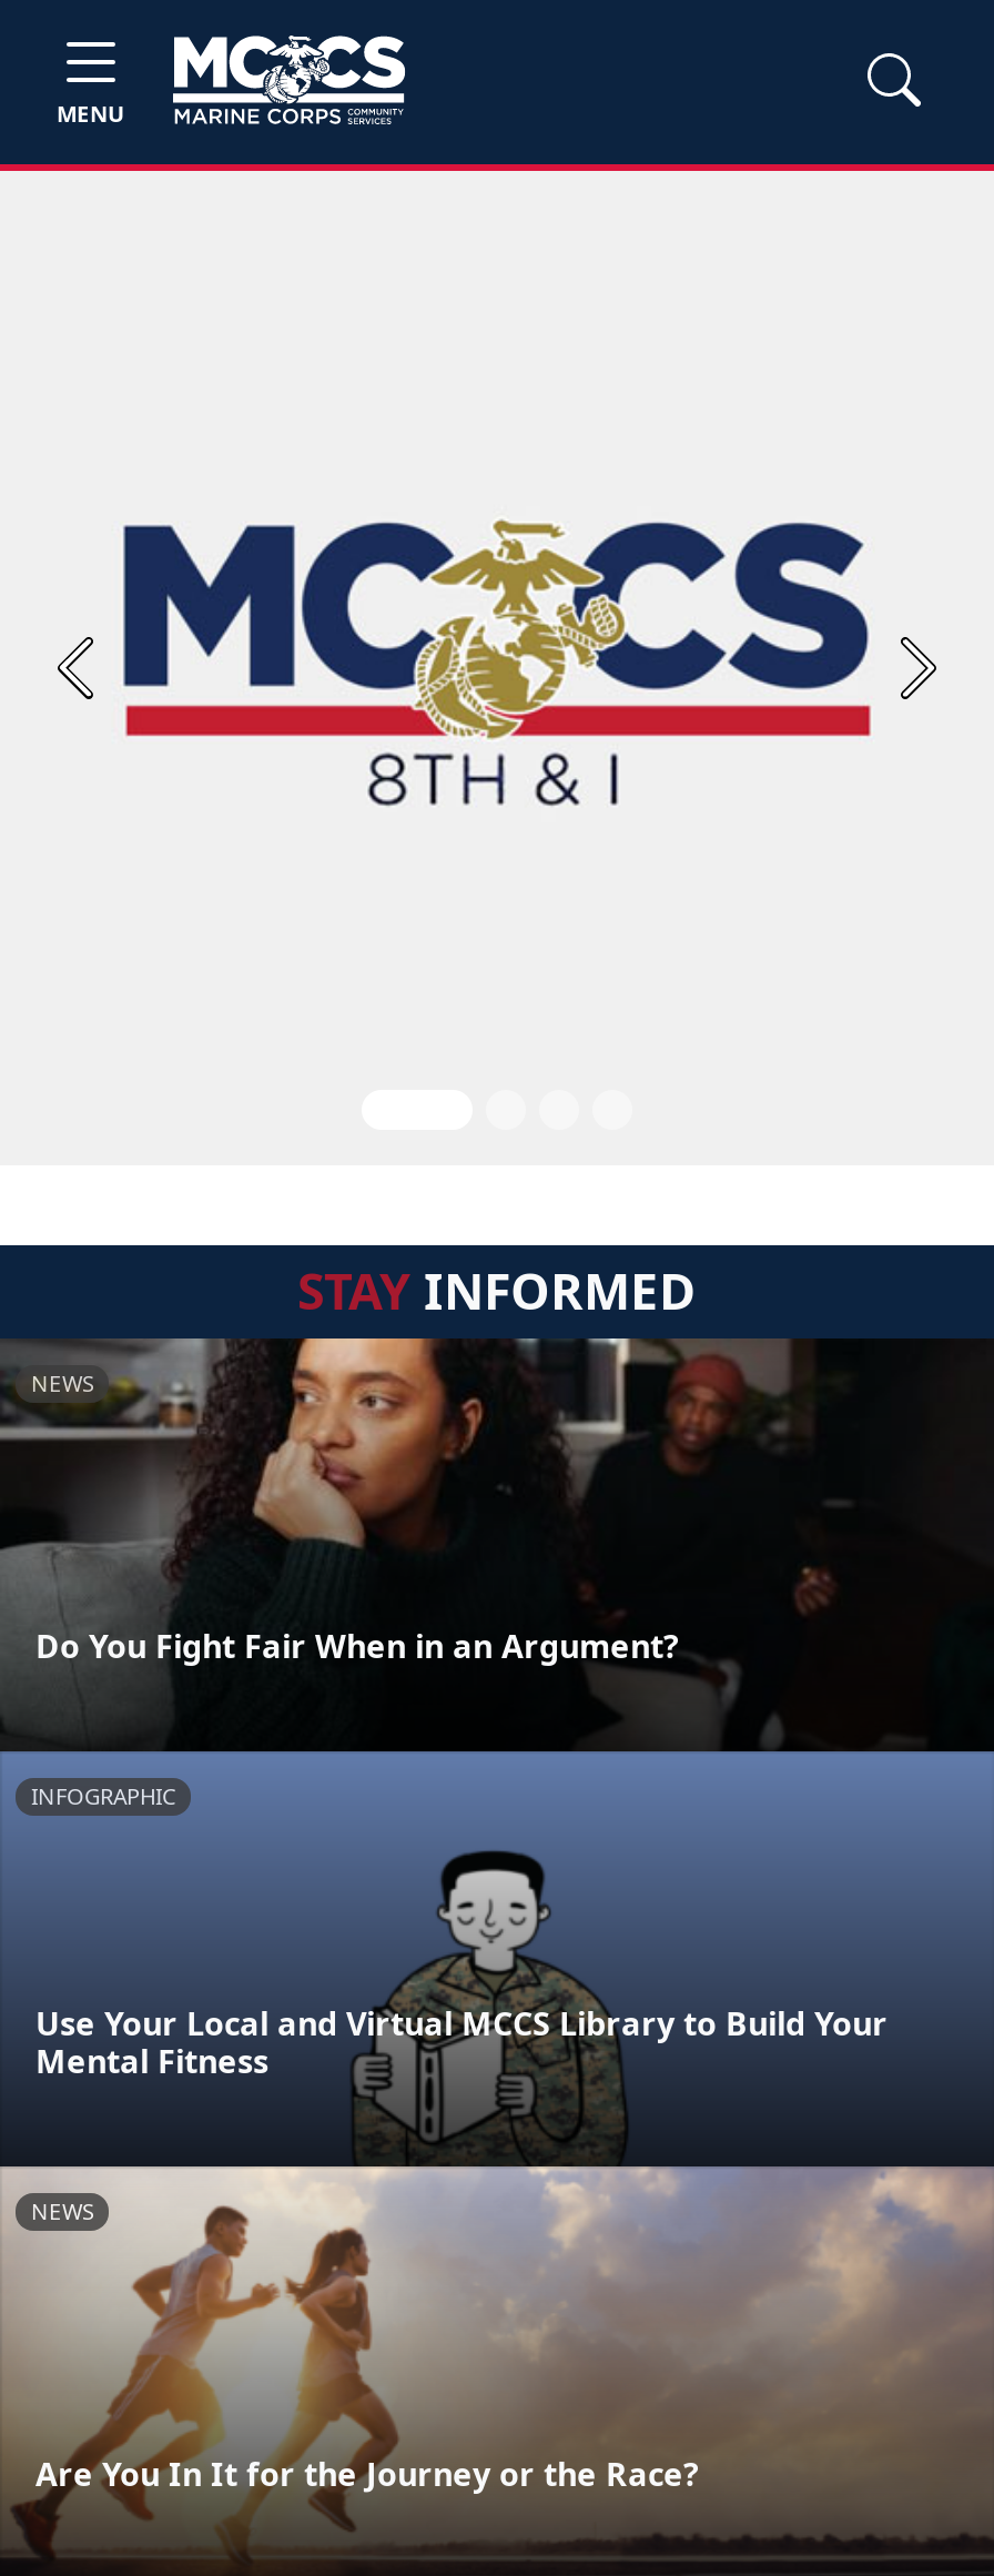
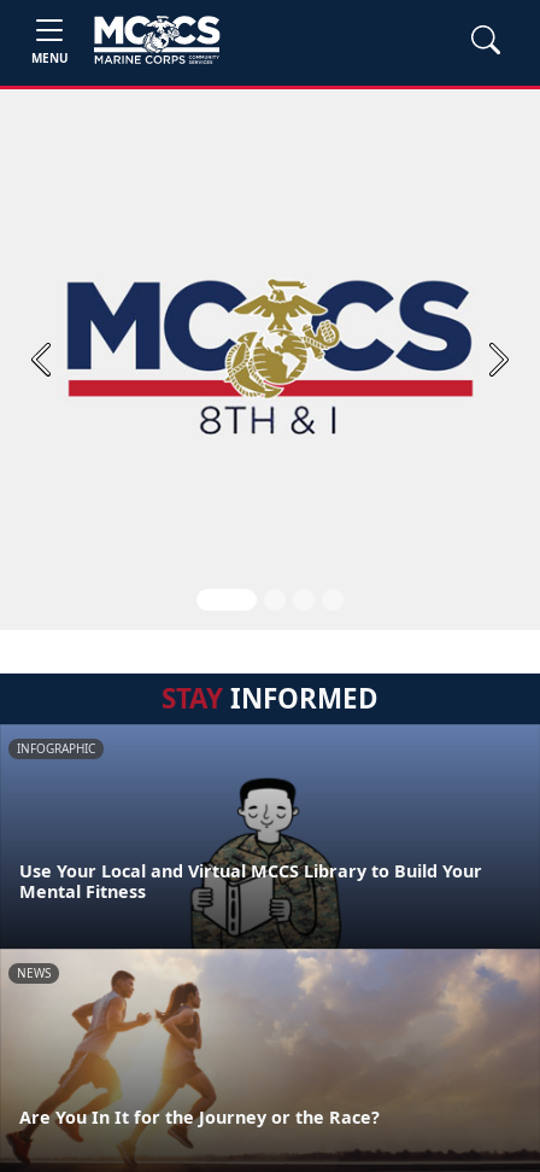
[7,1338,987,1749] [image] | NEWS -> none
[35,1626,679,1668] Do You Fight Fair When in an Argument? -> none

